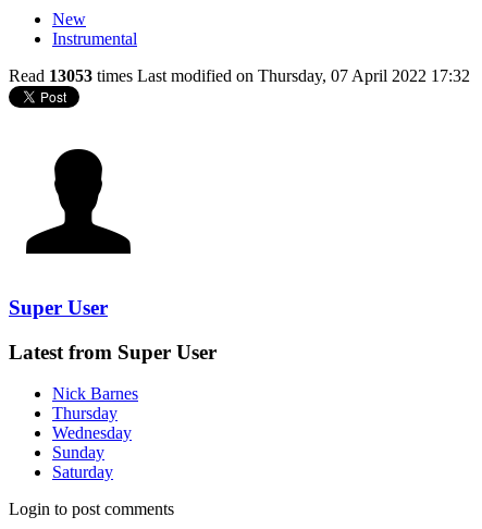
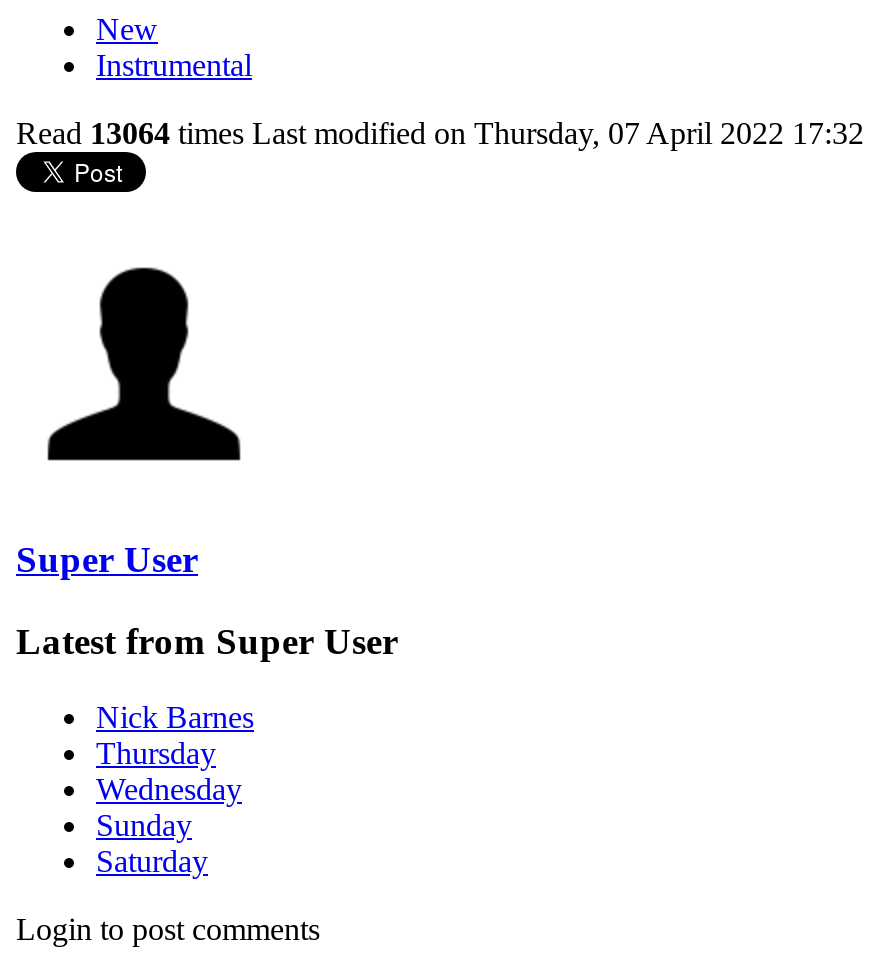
[9,67,470,85] Read 13053 times Last modified on Thursday, 07 April 2022 17:32 -> [16,116,864,150] Read 13064 times Last modified on Thursday, 07 April 2022 17:32

